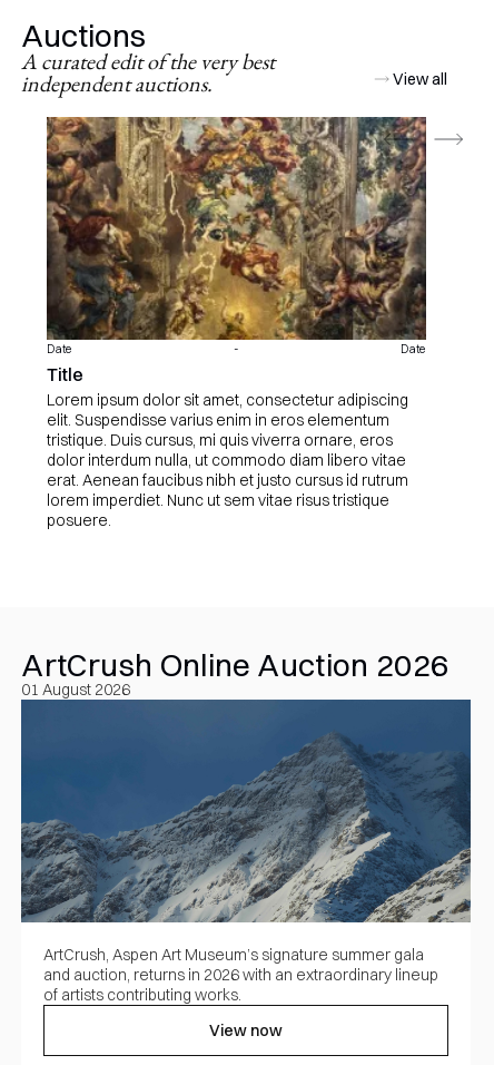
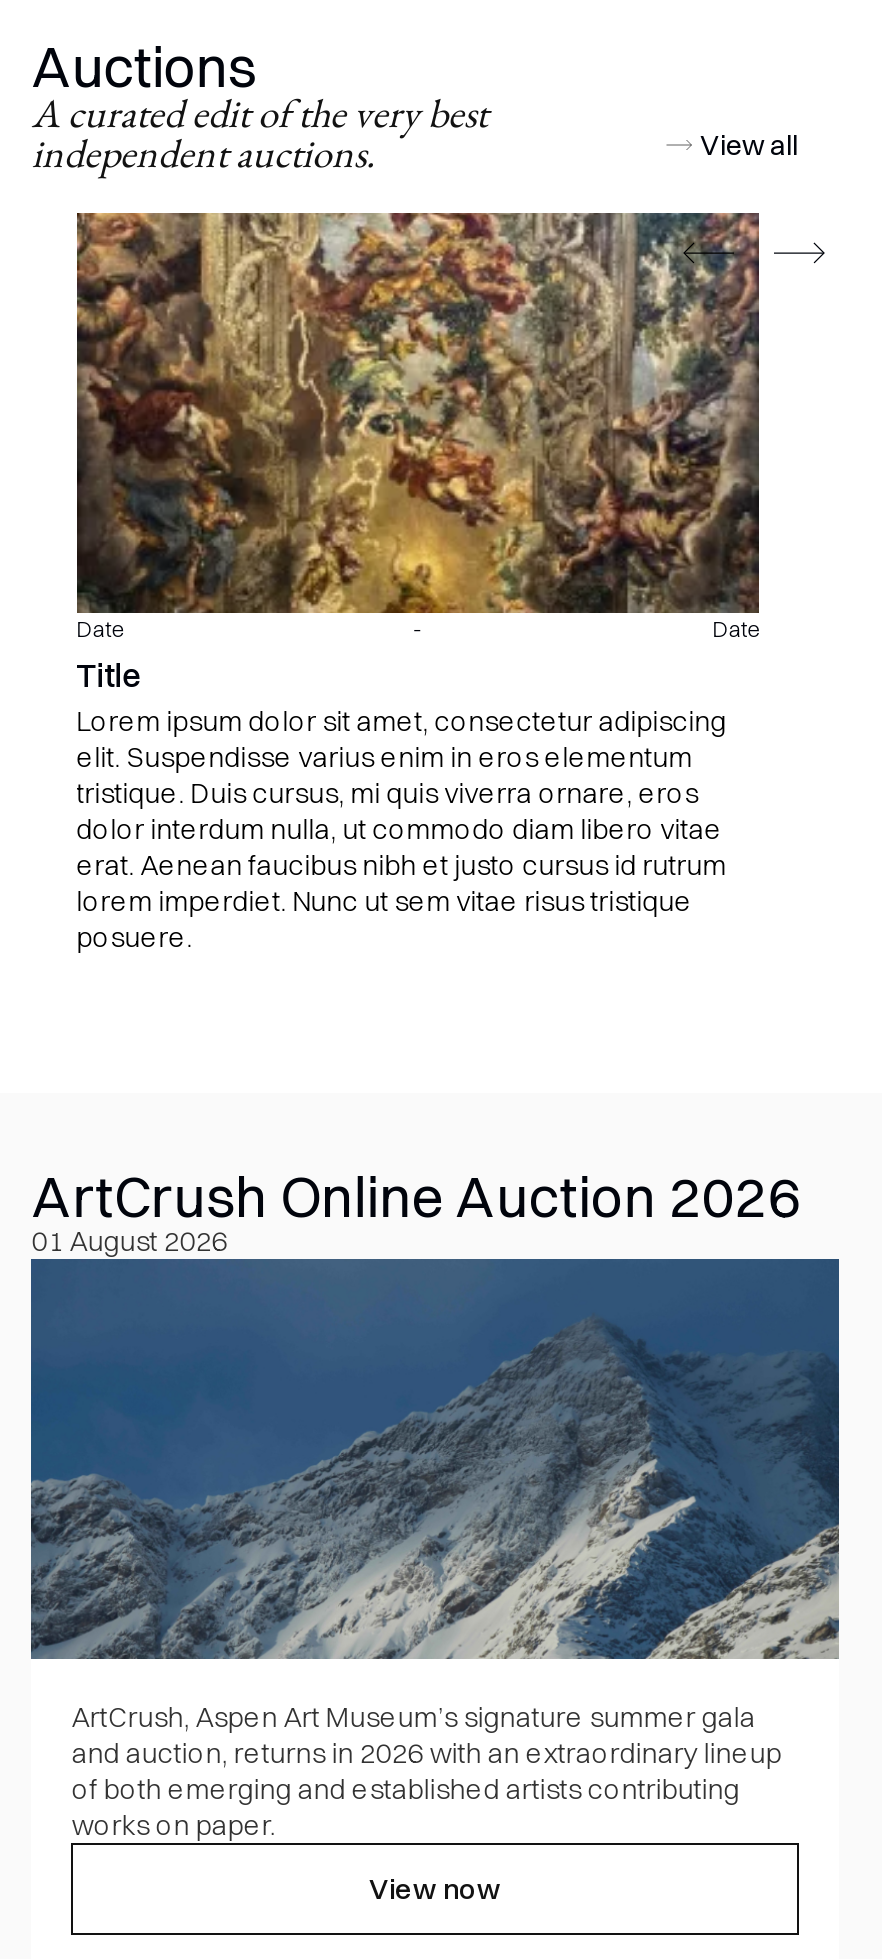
[44,984,242,1004] of artists contributing works. -> [72,1770,740,1842] of both emerging and established artists contributing | works on paper.

